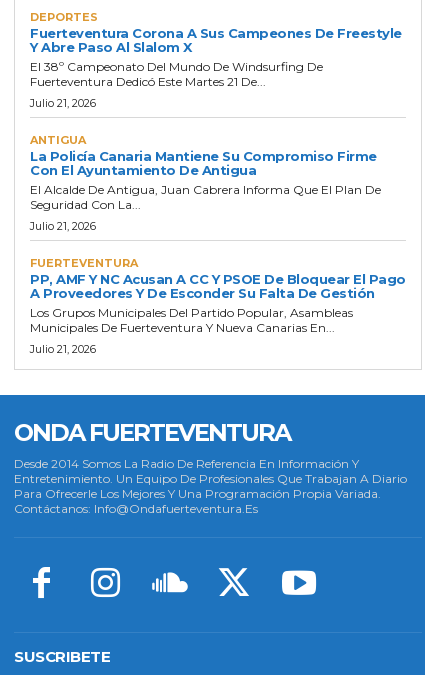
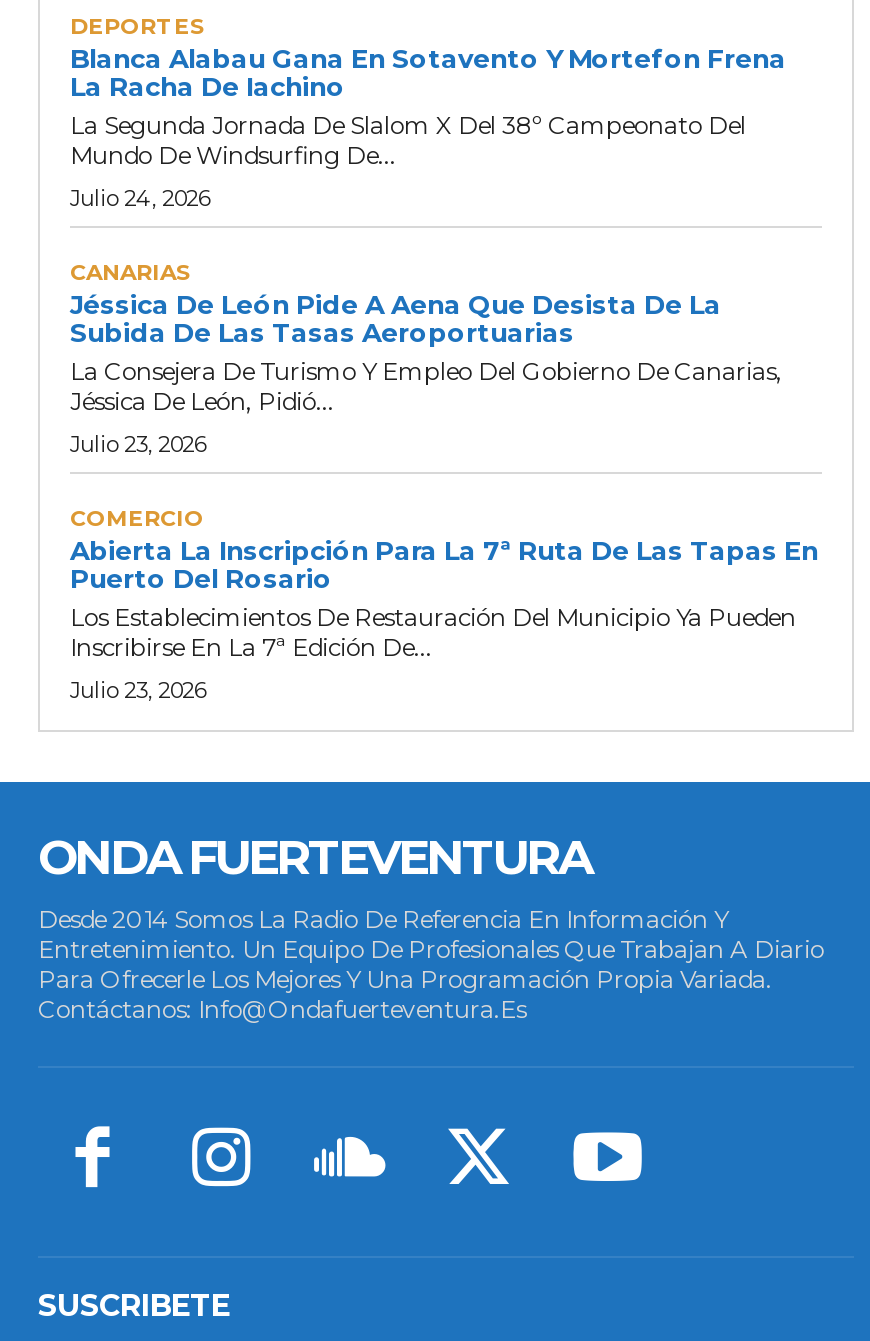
[30,25,401,89] Fuerteventura Corona A Sus Campeones De Freestyle | Y Abre Paso Al Slalom X | El 38º Campeonato Del Mundo De Windsurfing De | Fuerteventura Dedicó Este Martes 21 De... -> [70,42,786,170] Blanca Alabau Gana En Sotavento Y Mortefon Frena | La Racha De Iachino | La Segunda Jornada De Slalom X Del 38º Campeonato Del | Mundo De Windsurfing De...
[30,96,96,110] Julio 21, 2026 -> [70,184,210,212] Julio 24, 2026
[30,133,381,212] ANTIGUA | La Policía Canaria Mantiene Su Compromiso Firme | Con El Ayuntamiento De Antigua | El Alcalde De Antigua, Juan Cabrera Informa Que El Plan De | Seguridad Con La... -> [70,258,782,416] CANARIAS | Jéssica De León Pide A Aena Que Desista De La | Subida De Las Tasas Aeroportuarias | La Consejera De Turismo Y Empleo Del Gobierno De Canarias, | Jéssica De León, Pidió...
[30,219,96,233] Julio 21, 2026 -> [70,430,206,458] Julio 23, 2026
[30,256,405,335] FUERTEVENTURA | PP, AMF Y NC Acusan A CC Y PSOE De Bloquear El Pago | A Proveedores Y De Esconder Su Falta De Gestión | Los Grupos Municipales Del Partido Popular, Asambleas | Municipales De Fuerteventura Y Nueva Canarias En... -> [70,504,818,662] COMERCIO | Abierta La Inscripción Para La 7ª Ruta De Las Tapas En | Puerto Del Rosario | Los Establecimientos De Restauración Del Municipio Ya Pueden | Inscribirse En La 7ª Edición De...
[30,342,96,356] Julio 21, 2026 -> [70,676,206,704] Julio 23, 2026

